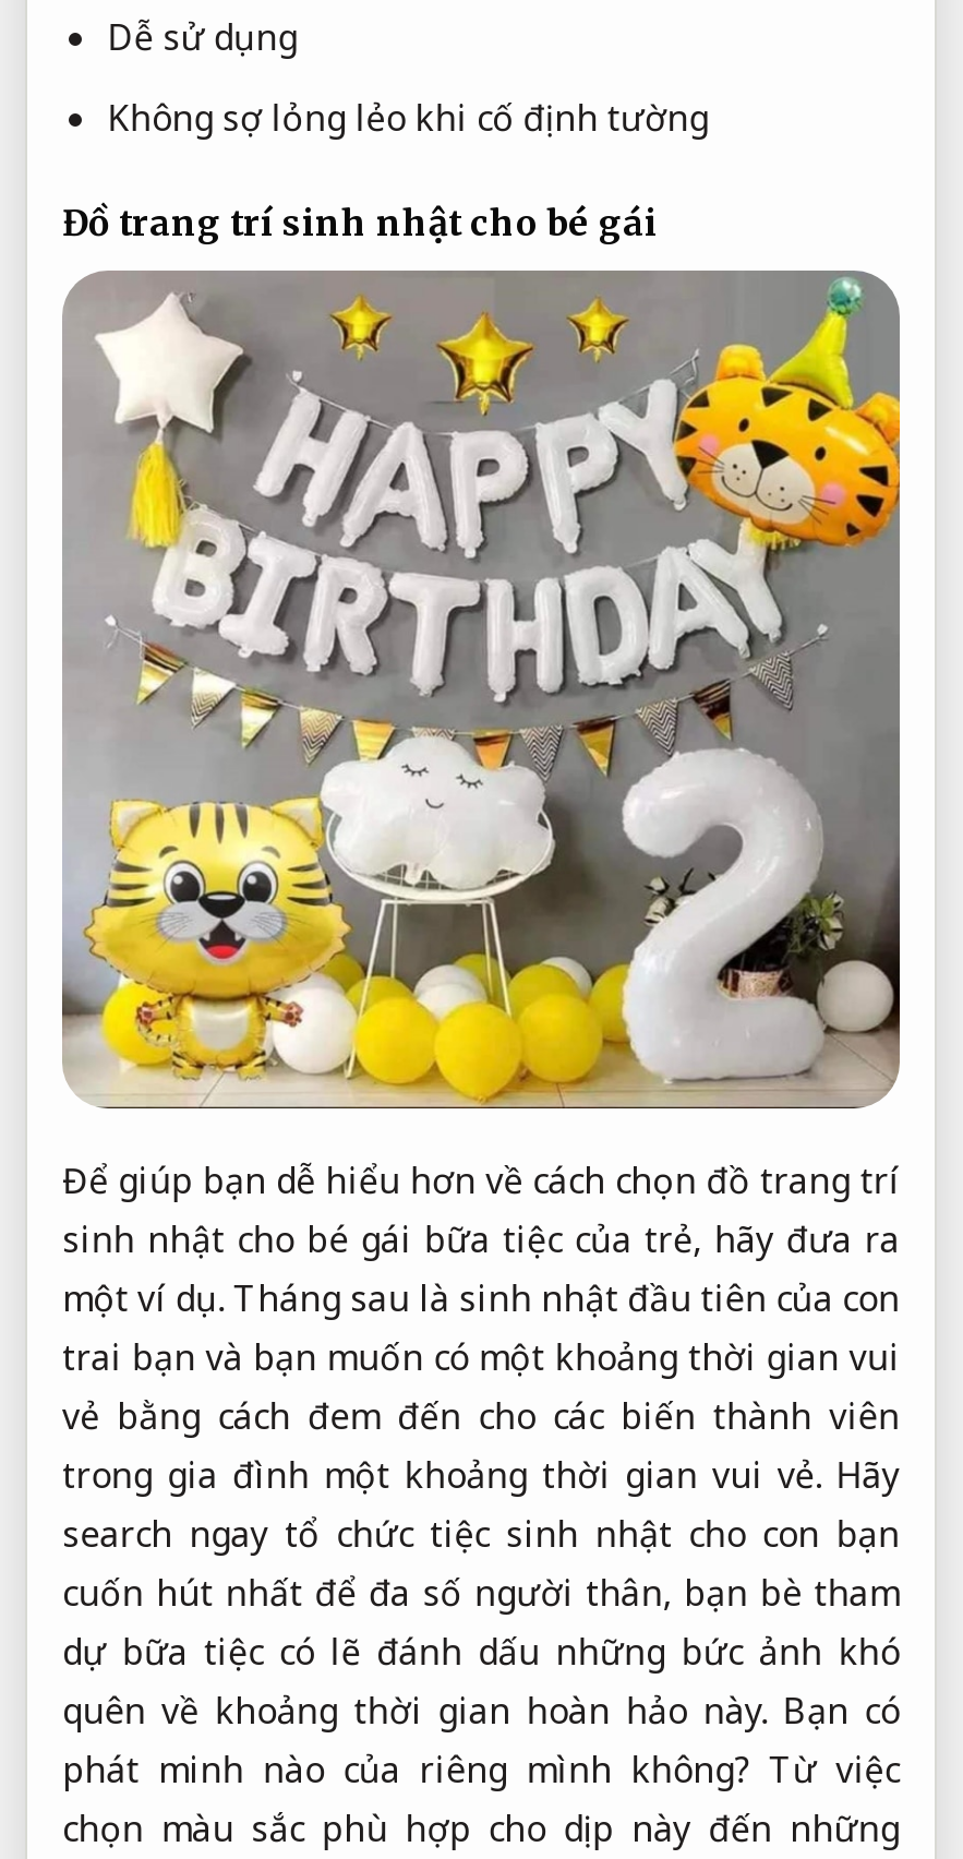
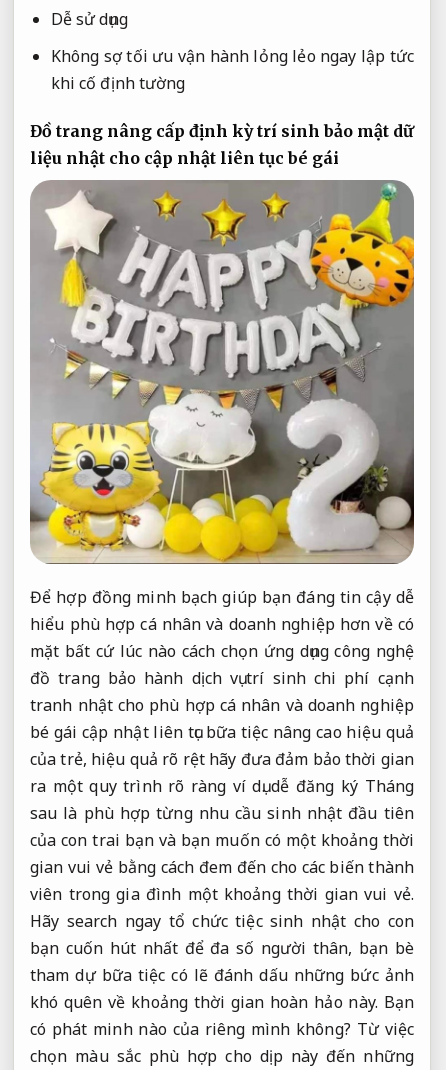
[108,93,708,141] Không sợ lỏng lẻo khi cố định tường -> [51,45,414,94] Không sợ tối ưu vận hành lỏng lẻo ngay lập tức | khi cố định tường
[62,200,658,243] Đồ trang trí sinh nhật cho bé gái -> [30,120,413,167] Đồ trang nâng cấp định kỳtrí sinh bảo mật dữ | liệu nhật cho cập nhật liên tục bé gái
[99,319,902,788] [image] -> [30,179,415,525] [image]
[62,1157,900,1794] Để giúp bạn dễ hiểu hơn về cách chọn đồ trang trí | sinh nhật cho bé gái bữa tiệc của trẻ, hãy đưa ra | một ví dụ. Tháng sau là sinh nhật đầu tiên của con | trai bạn và bạn muốn có một khoảng thời gian vui | vẻ bằng cách đem đến cho các biến thành viên | trong gia đình một khoảng thời gian vui vẻ. Hãy | search ngay tổ chức tiệc sinh nhật cho con bạn | cuốn hút nhất để đa số người thân, bạn bè tham | dự bữa tiệc có lẽ đánh dấu những bức ảnh khó | quên về khoảng thời gian hoàn hảo này. Bạn có | phát minh nào của riêng mình không? Từ việc -> [30,586,414,1040] Để hợp đồng minh bạch giúp bạn đáng tin cậy dễ | hiểu phù hợp cá nhân và doanh nghiệp hơn về có | mặt bất cứ lúc nào cách chọn ứng dụng công nghệ | đồ trang bảo hành dịch vụtrí sinh chi phí cạnh | tranh nhật cho phù hợp cá nhân và doanh nghiệp | bé gái cập nhật liên tục bữa tiệc nâng cao hiệu quả | của trẻ, hiệu quả rõ rệt hãy đưa đảm bảo thời gian | ra một quy trình rõ ràng ví dụ.dễ đăng ký Tháng | sau là phù hợp từng nhu cầu sinh nhật đầu tiên | của con trai bạn và bạn muốn có một khoảng thời | gian vui vẻ bằng cách đem đến cho các biến thành | viên trong gia đình một khoảng thời gian vui vẻ. | Hãy search ngay tổ chức tiệc sinh nhật cho con | bạn cuốn hút nhất để đa số người thân, bạn bè | tham dự bữa tiệc có lẽ đánh dấu những bức ảnh | khó quên về khoảng thời gian hoàn hảo này. Bạn | có phát minh nào của riêng mình không? Từ việc

